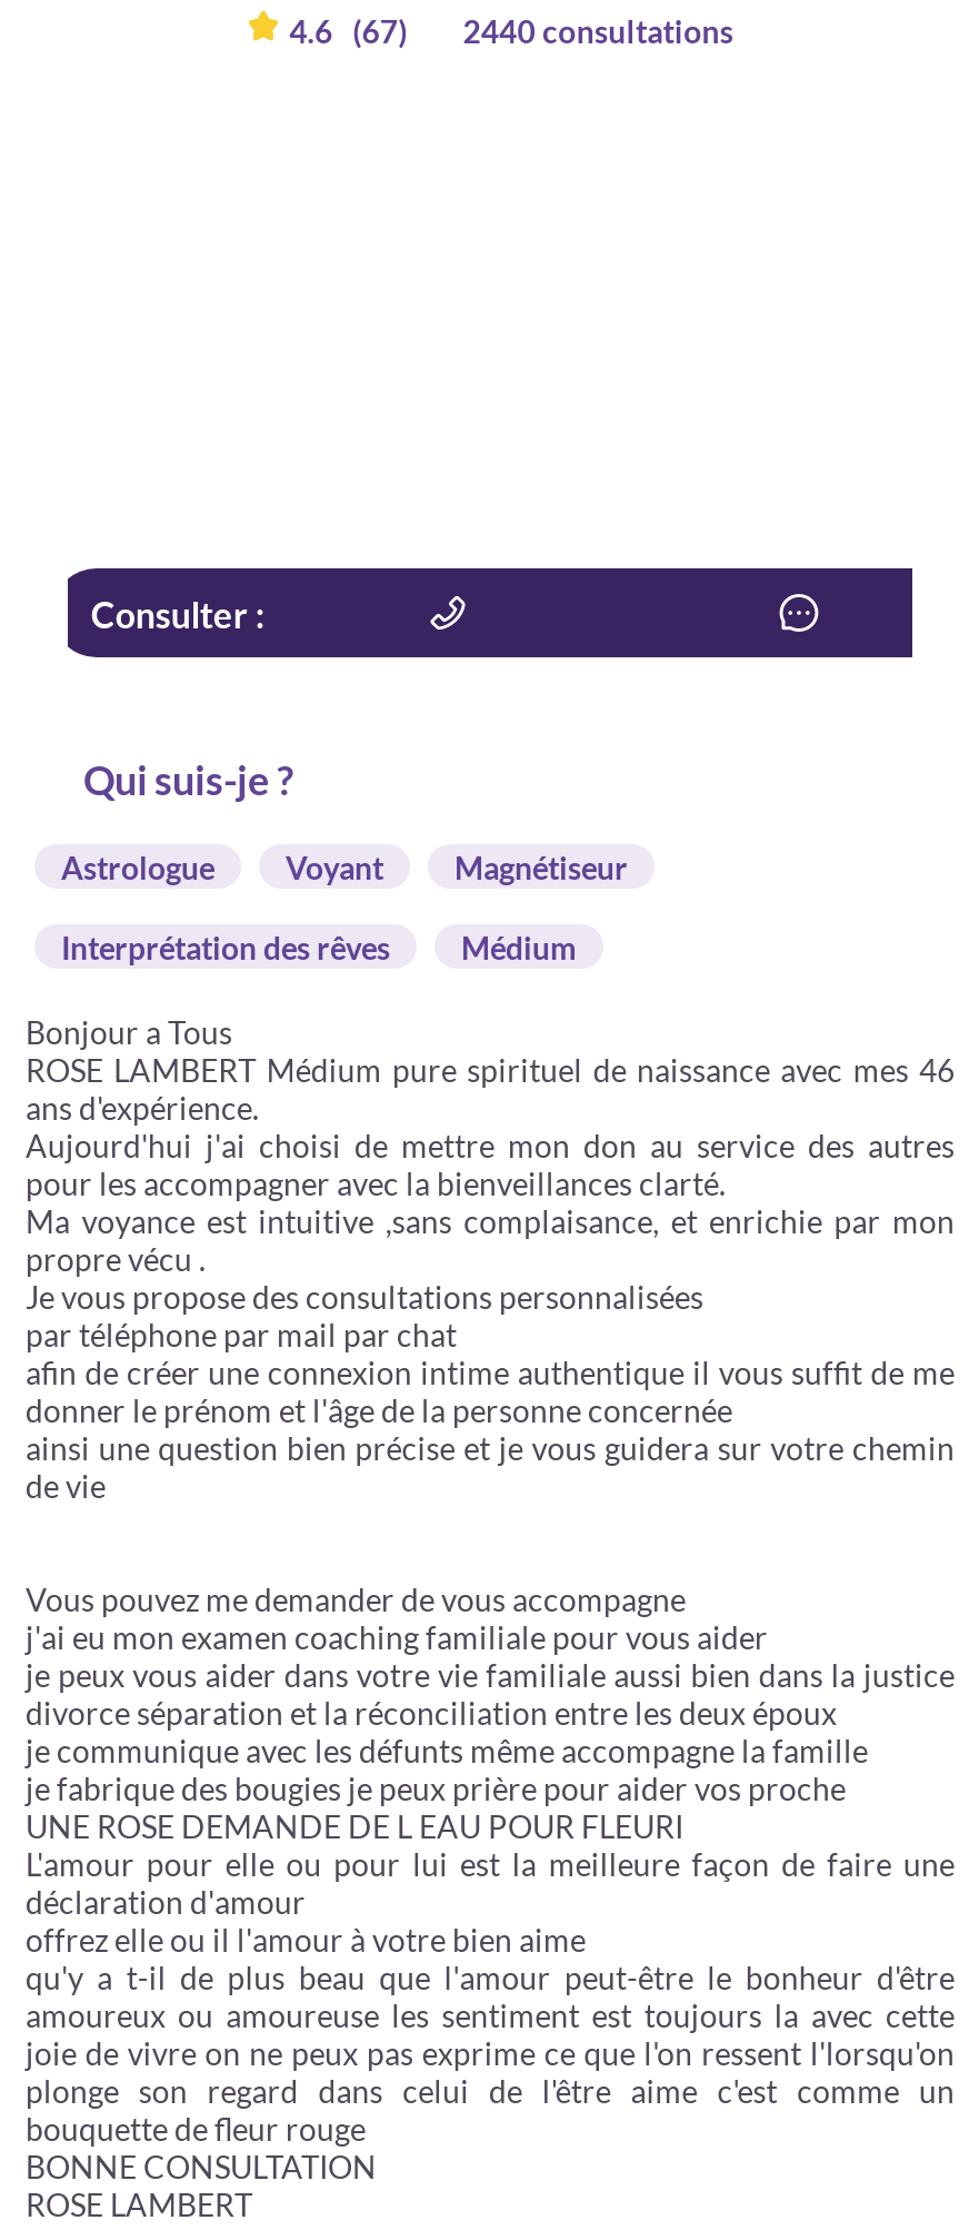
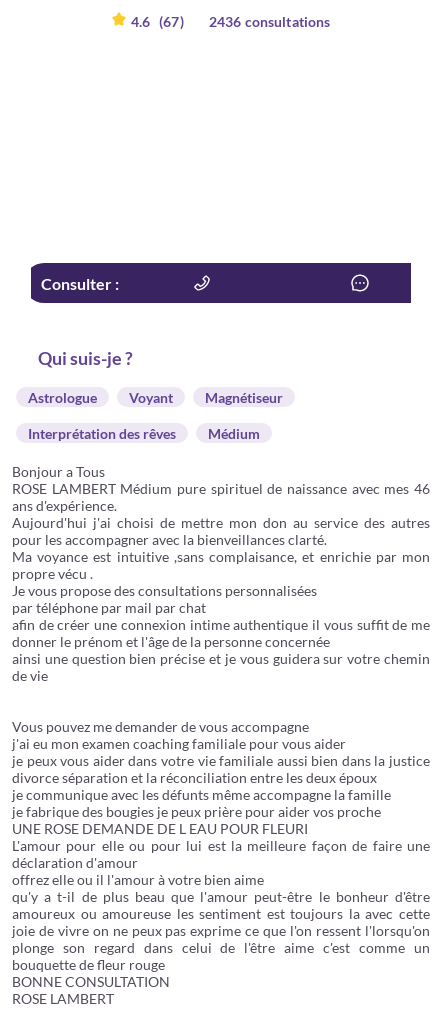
[463,12,733,50] 2440 consultations -> [209,13,330,30] 2436 consultations

